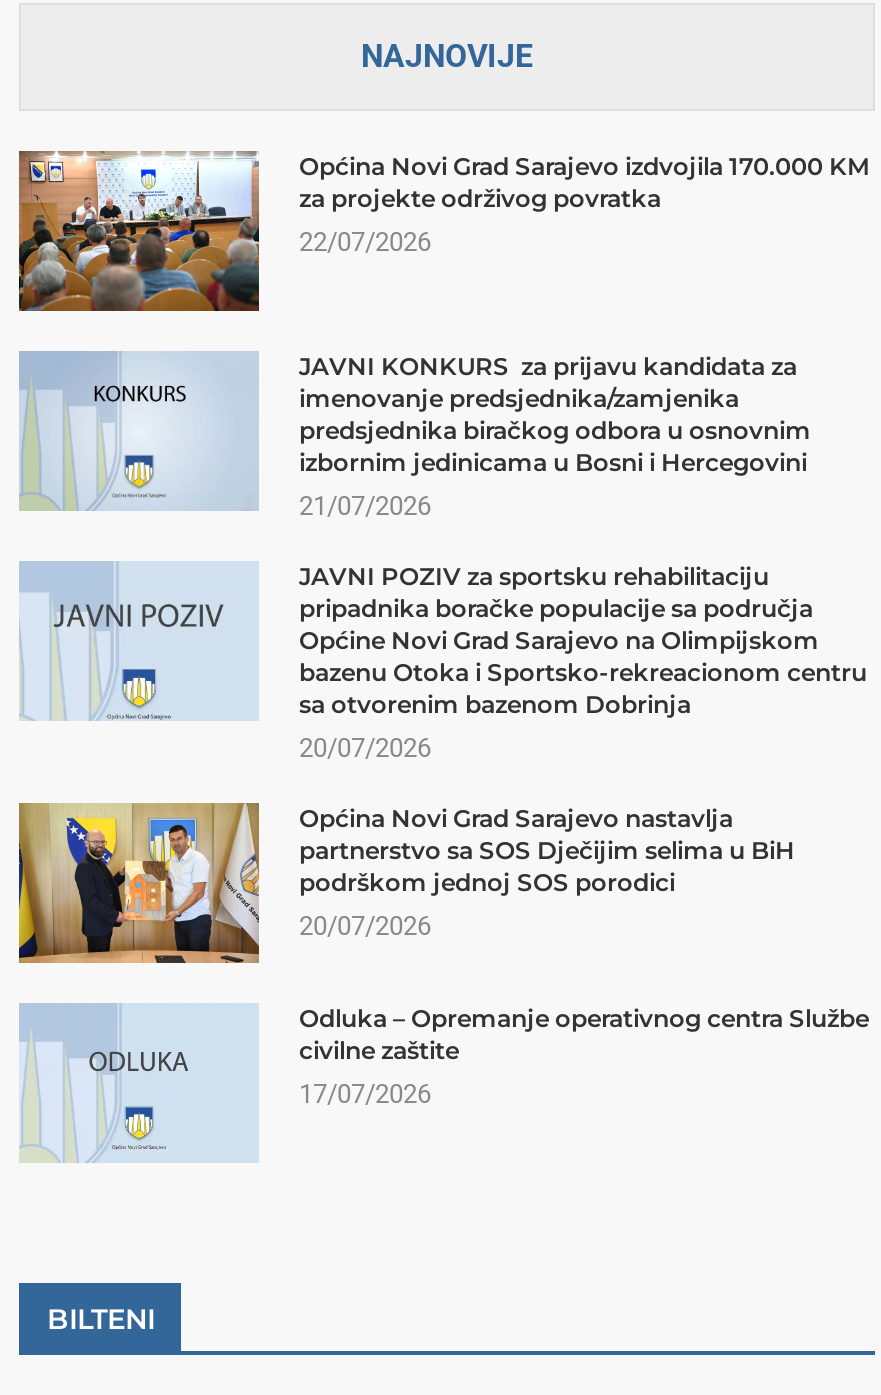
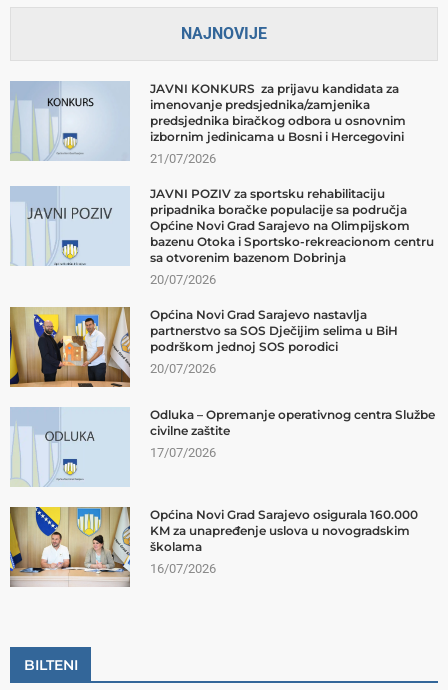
[17,149,869,313] [image] | Općina Novi Grad Sarajevo izdvojila 170.000 KM | za projekte održivog povratka | 22/07/2026 -> none
moved [23,350,869,1108] -> [12,81,435,460]: [image] | JAVNI KONKURS za prijavu kandidata za | imenovanje predsjednika/zamjenika | ... | civilne zaštite | 17/07/2026
none -> [9,506,418,588] [image] | Općina Novi Grad Sarajevo osigurala 160.000 | KM za unapređenje uslova u novogradskim | školama | 16/07/2026

